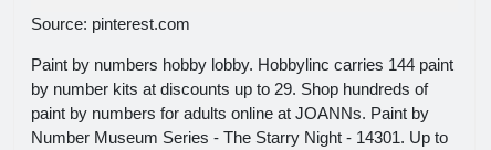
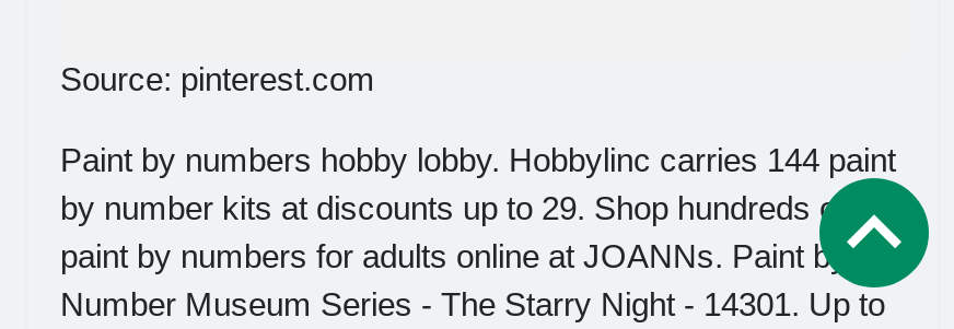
none -> [854,183,931,285] [image]

